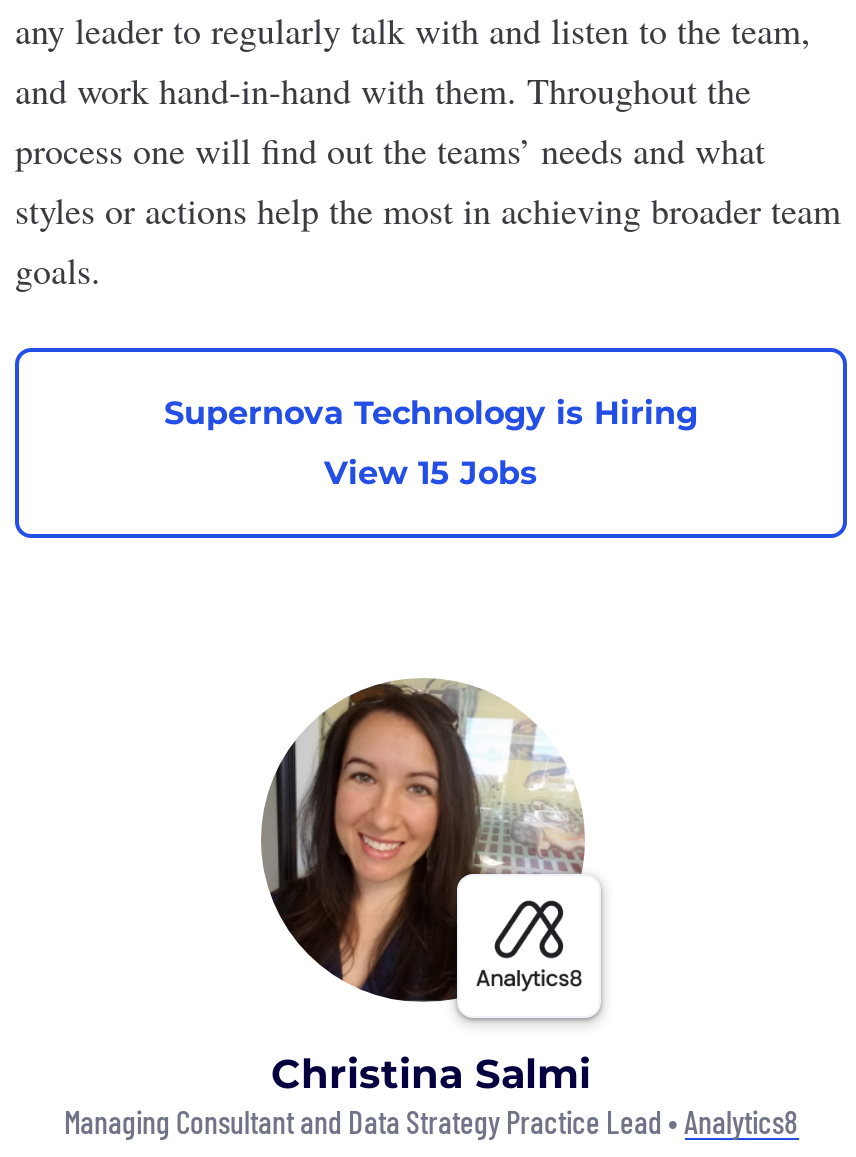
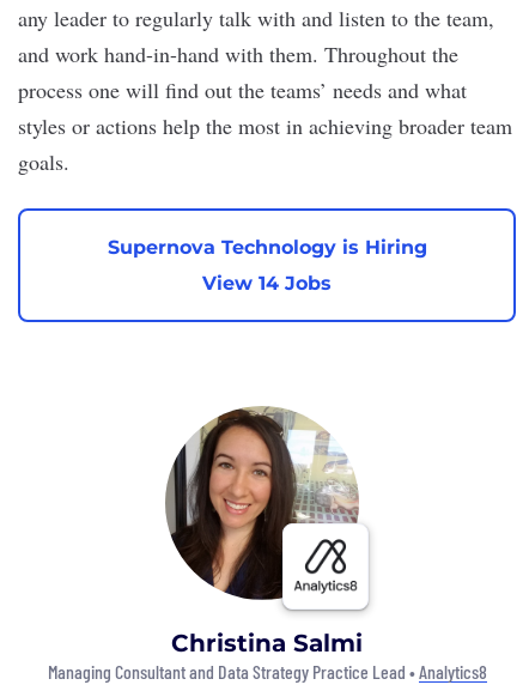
[324,453,538,491] View 15 Jobs -> [202,271,332,294] View 14 Jobs

